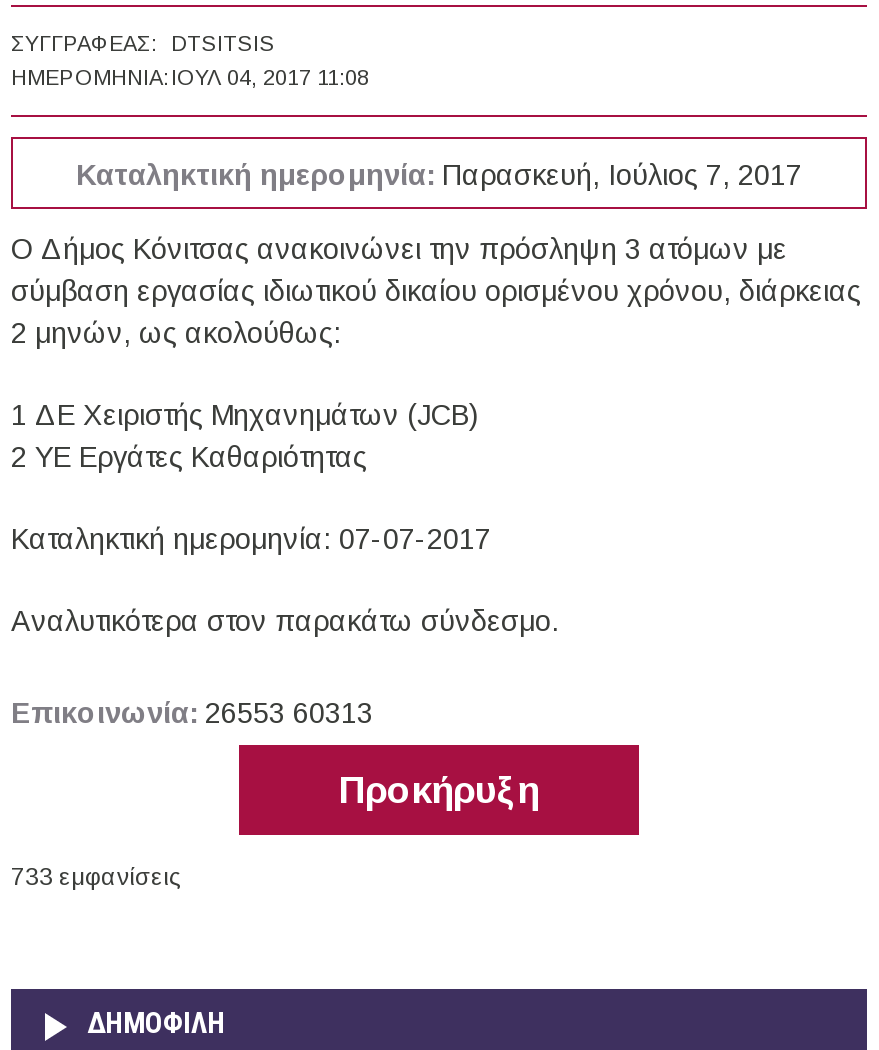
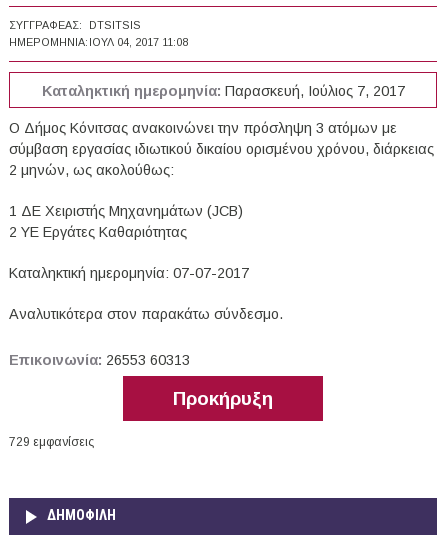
[11,863,181,891] 733 εμφανίσεις -> [9,435,94,449] 729 εμφανίσεις

